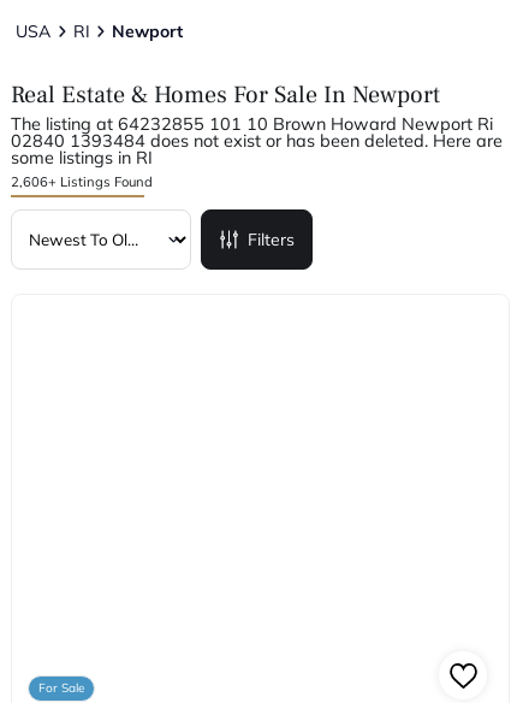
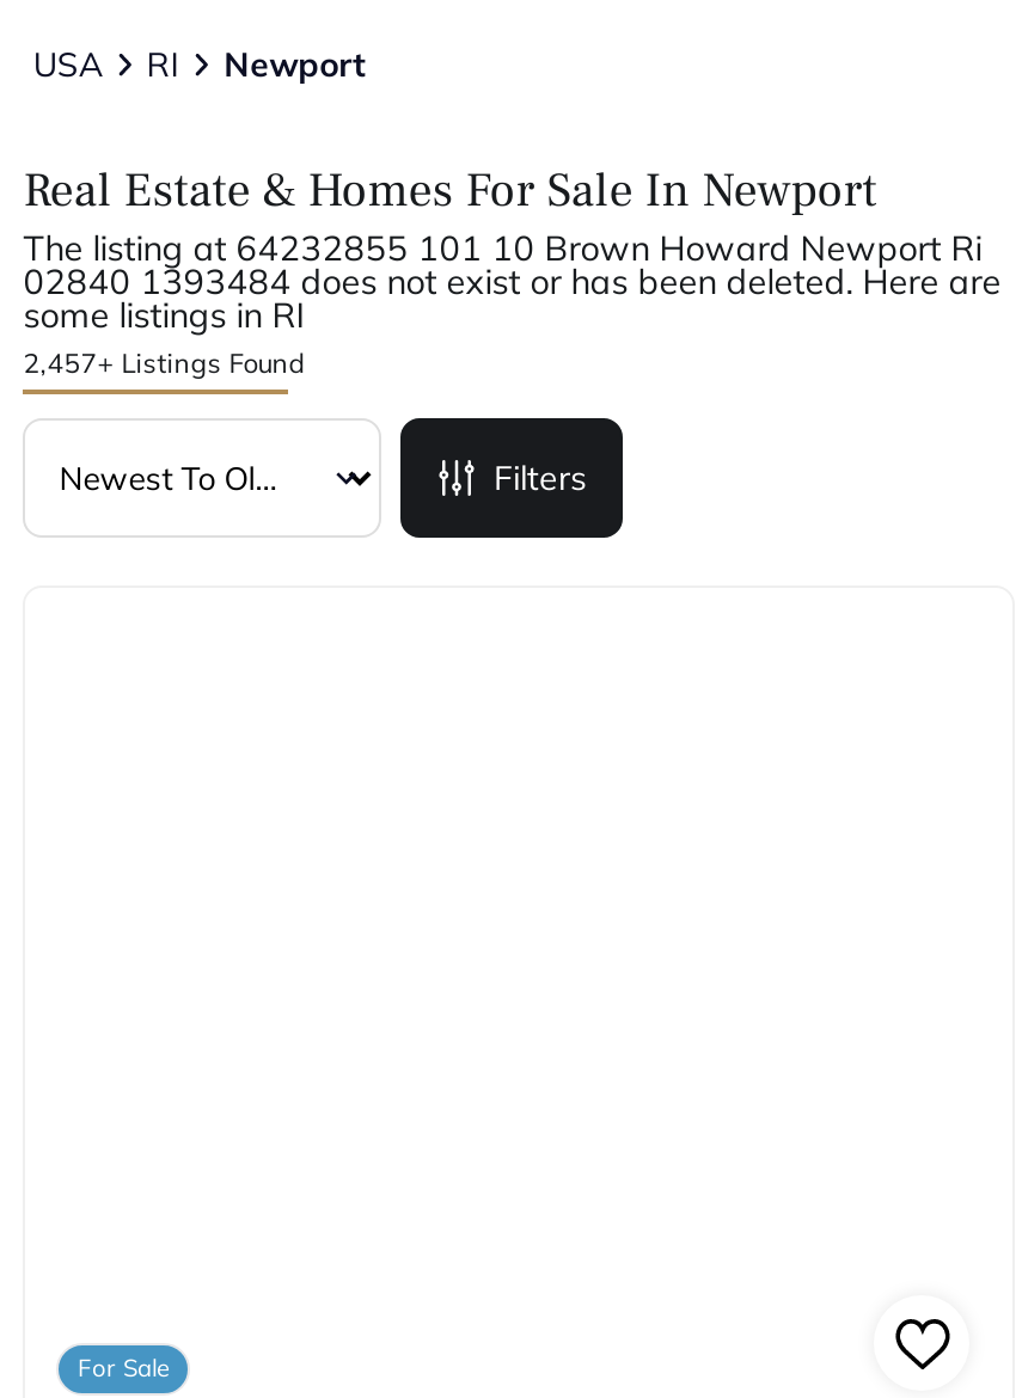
[11,173,153,190] 2,606+ Listings Found -> [23,347,305,380] 2,457+ Listings Found

